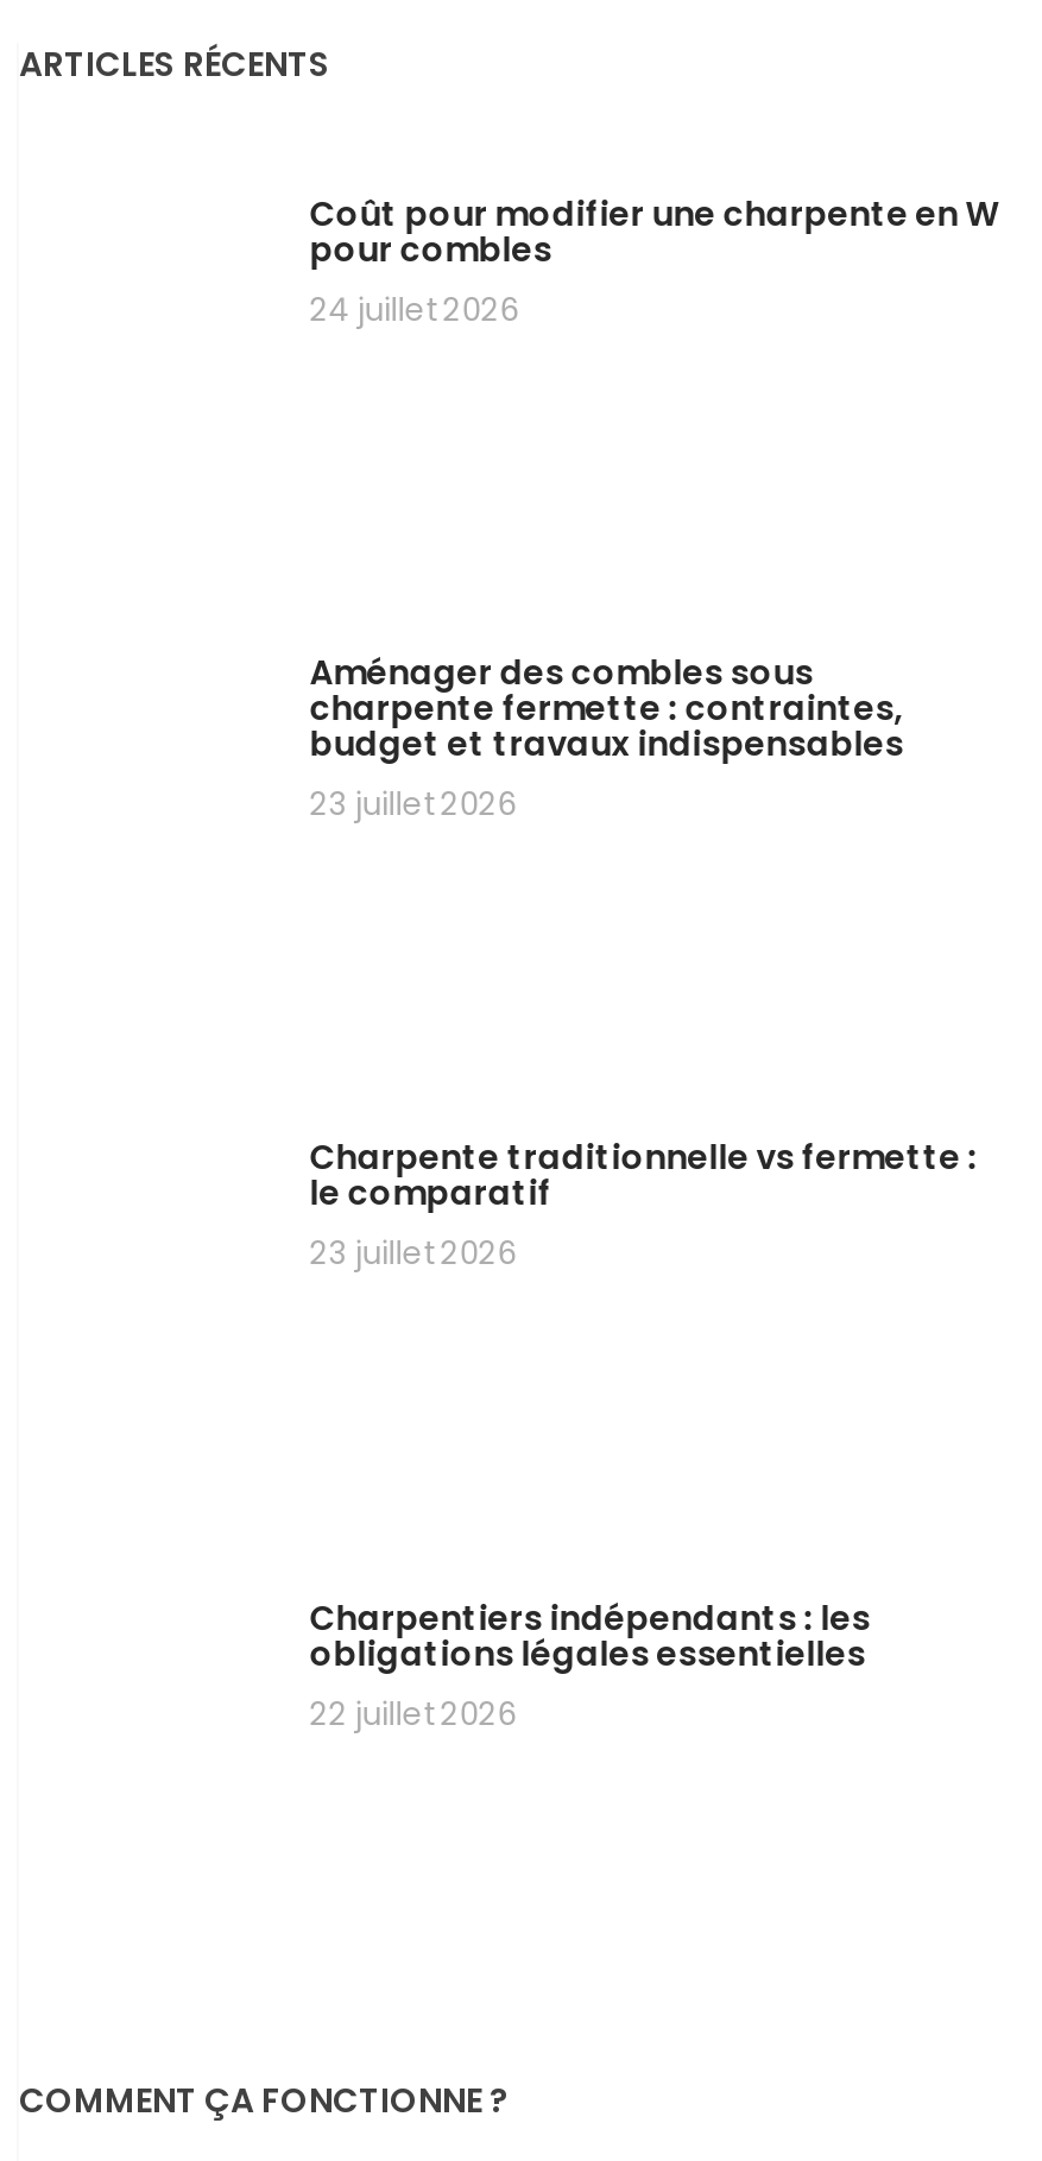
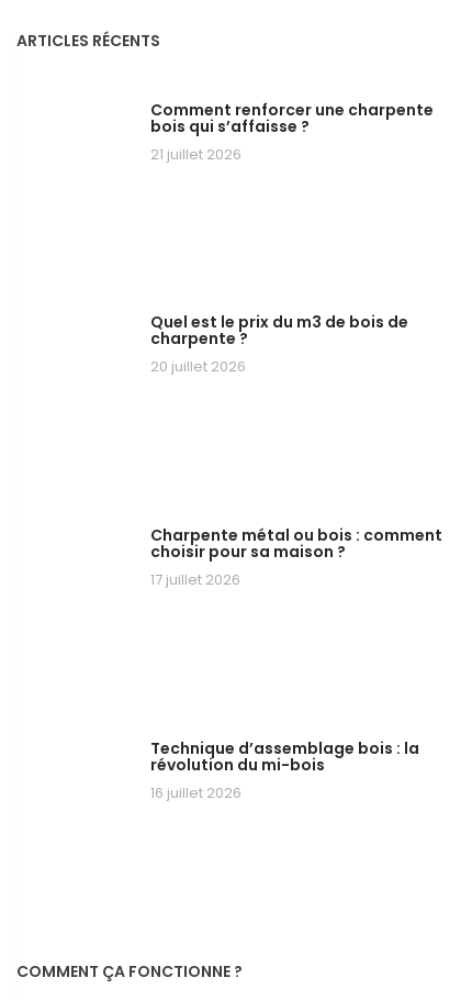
[309,189,999,332] Coût pour modifier une charpente en W | pour combles | 24 juillet 2026 -> [151,99,434,165] Comment renforcer une charpente | bois qui s’affaisse ? | 21 juillet 2026
[309,650,903,828] Aménager des combles sous | charpente fermette : contraintes, | budget et travaux indispensables | 23 juillet 2026 -> [151,311,409,377] Quel est le prix du m3 de bois de | charpente ? | 20 juillet 2026
[309,1134,977,1276] Charpente traditionnelle vs fermette : | le comparatif | 23 juillet 2026 -> [151,524,443,590] Charpente métal ou bois : comment | choisir pour sa maison ? | 17 juillet 2026
[309,1594,870,1736] Charpentiers indépendants : les | obligations légales essentielles | 22 juillet 2026 -> [151,737,420,803] Technique d’assemblage bois : la | révolution du mi-bois | 16 juillet 2026

